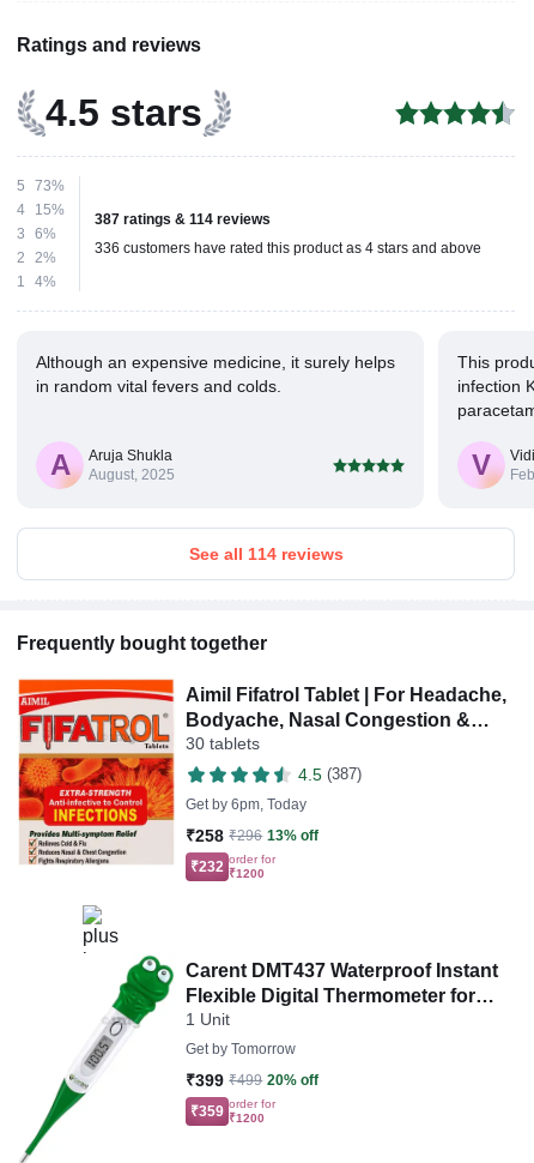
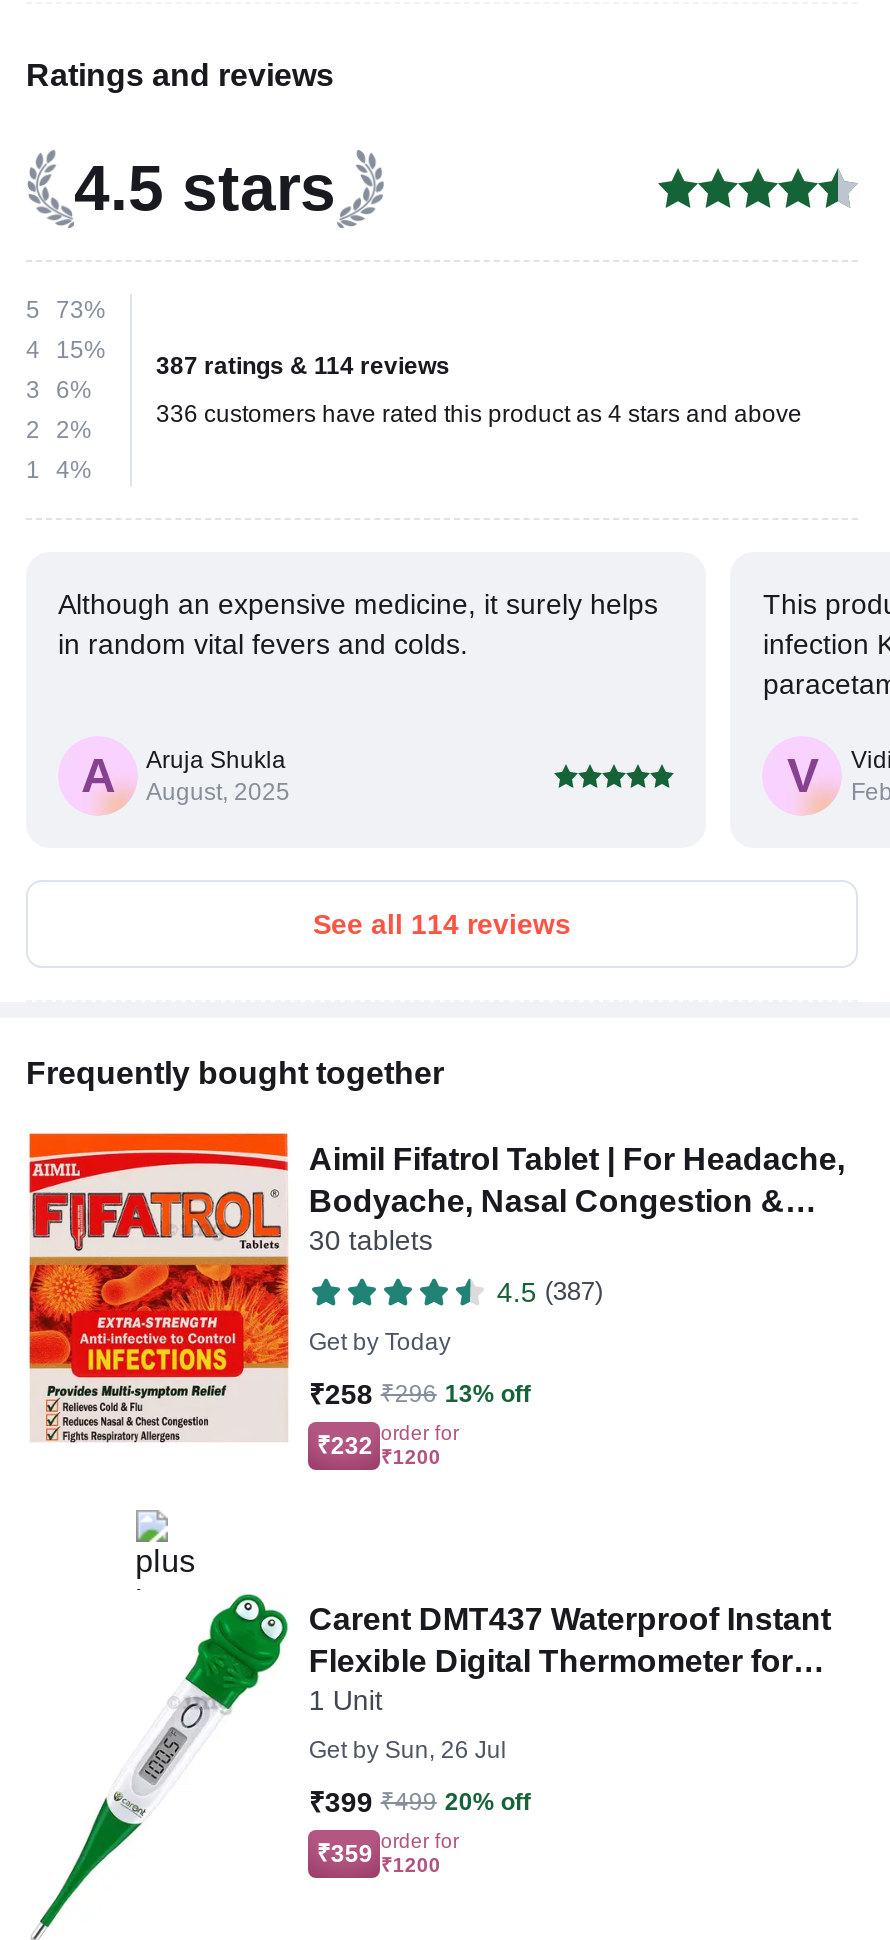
[186,796,307,813] Get by 6pm, Today -> [309,1328,451,1356] Get by Today
[186,1041,296,1057] Get by Tomorrow -> [309,1736,507,1764] Get by Sun, 26 Jul

